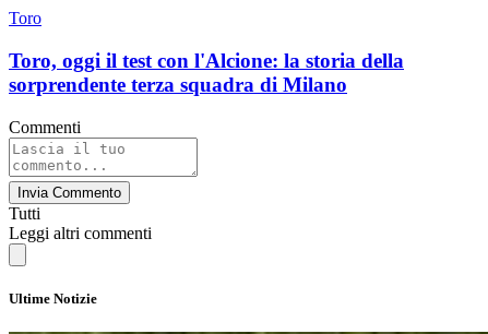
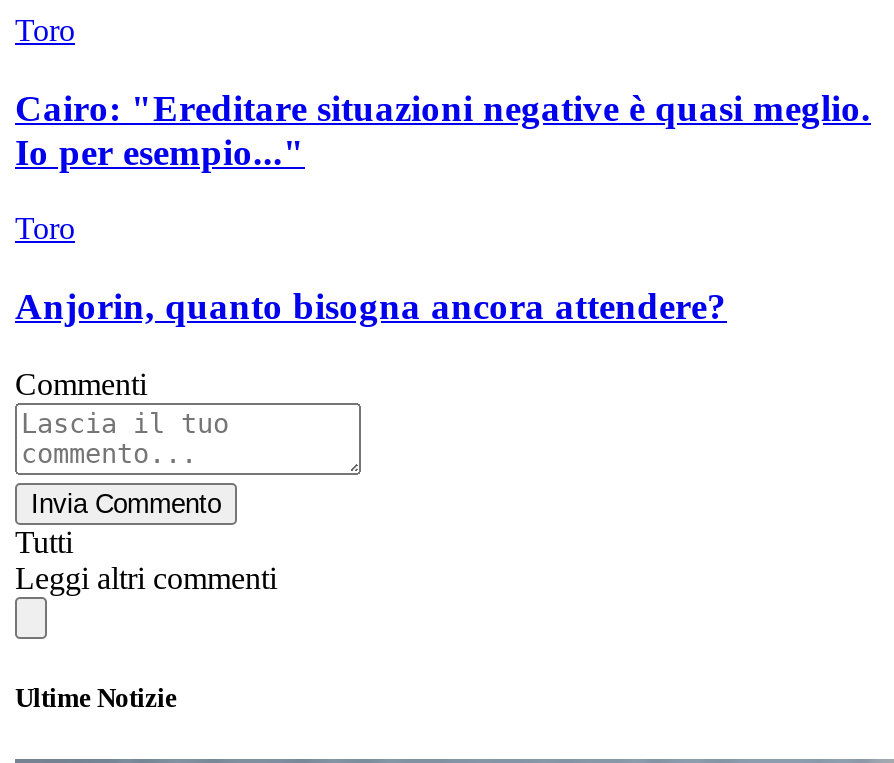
[9,49,404,96] Toro, oggi il test con l'Alcione: la storia della | sorprendente terza squadra di Milano -> [15,86,871,327] Cairo: "Ereditare situazioni negative è quasi meglio. | Io per esempio..." | Toro | Anjorin, quanto bisogna ancora attendere?

